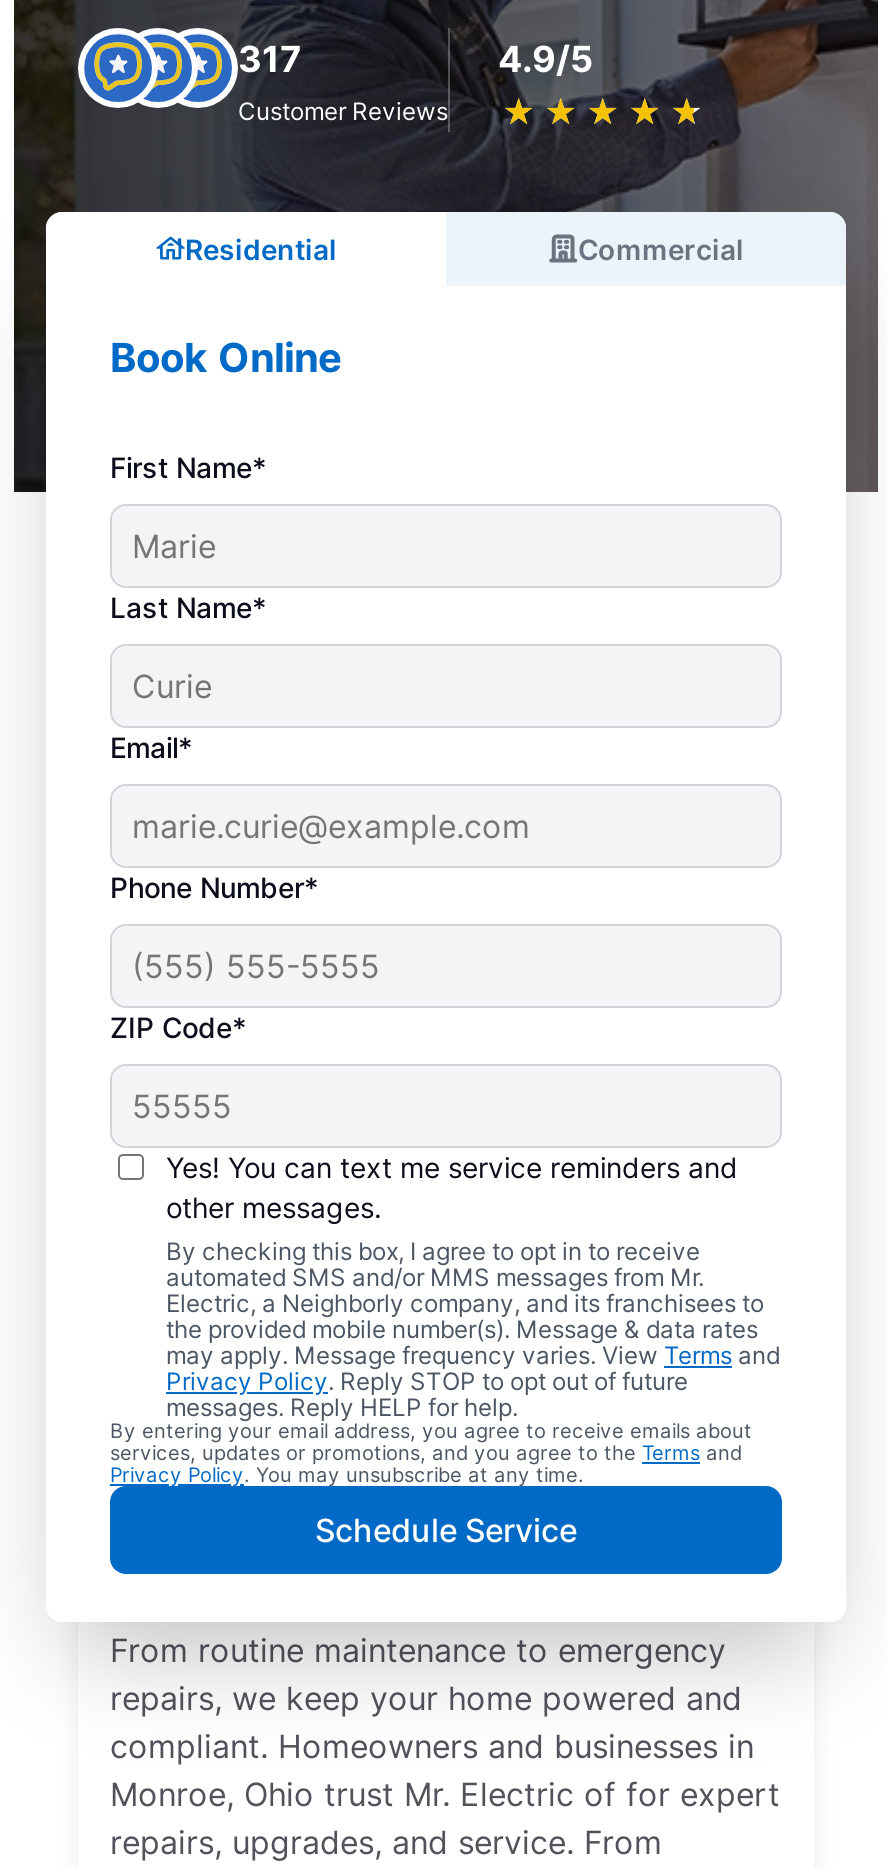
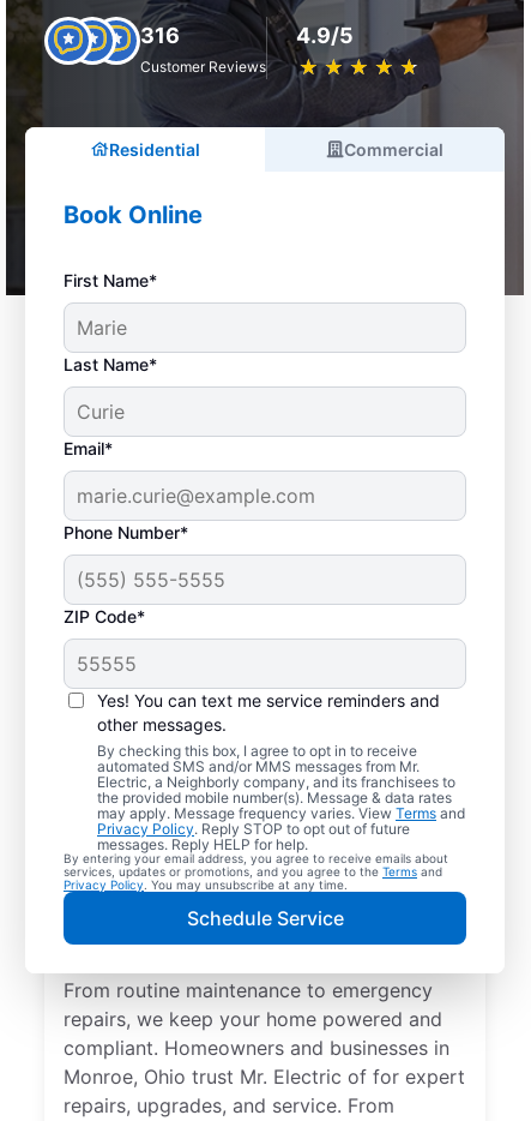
[238,37,302,79] 317 -> [140,22,180,48] 316

